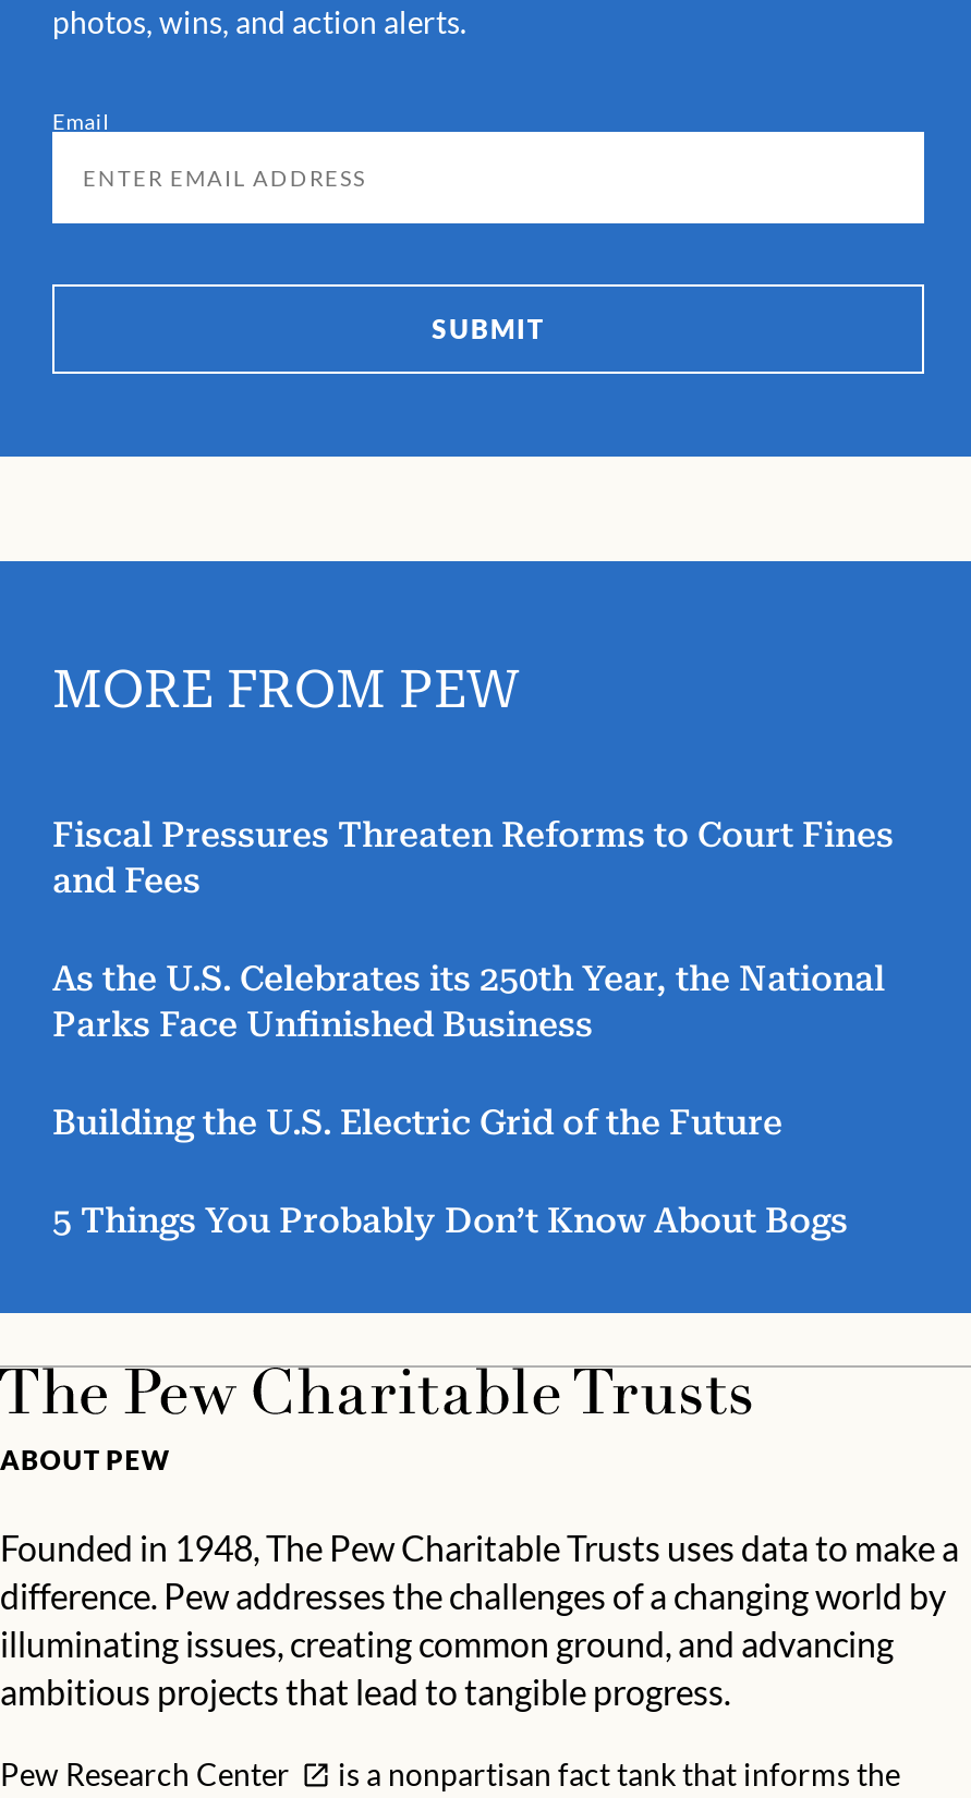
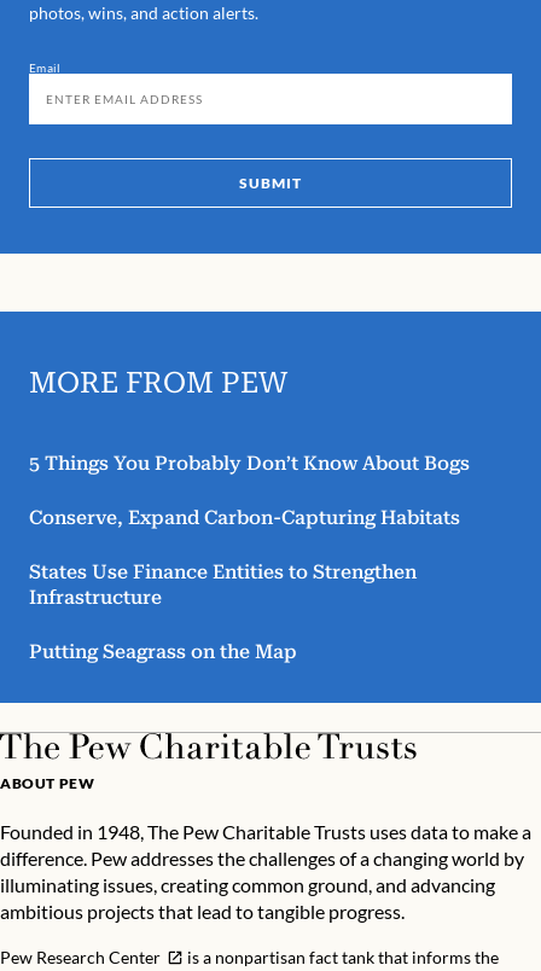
[52,814,894,1143] Fiscal Pressures Threaten Reforms to Court Fines | and Fees | As the U.S. Celebrates its 250th Year, the National | Parks Face Unfinished Business | Building the U.S. Electric Grid of the Future -> none
moved [52,1200,848,1241] -> [29,451,470,474]: 5 Things You Probably Don’t Know About Bogs
none -> [29,506,460,663] Conserve, Expand Carbon-Capturing Habitats | States Use Finance Entities to Strengthen | Infrastructure | Putting Seagrass on the Map

